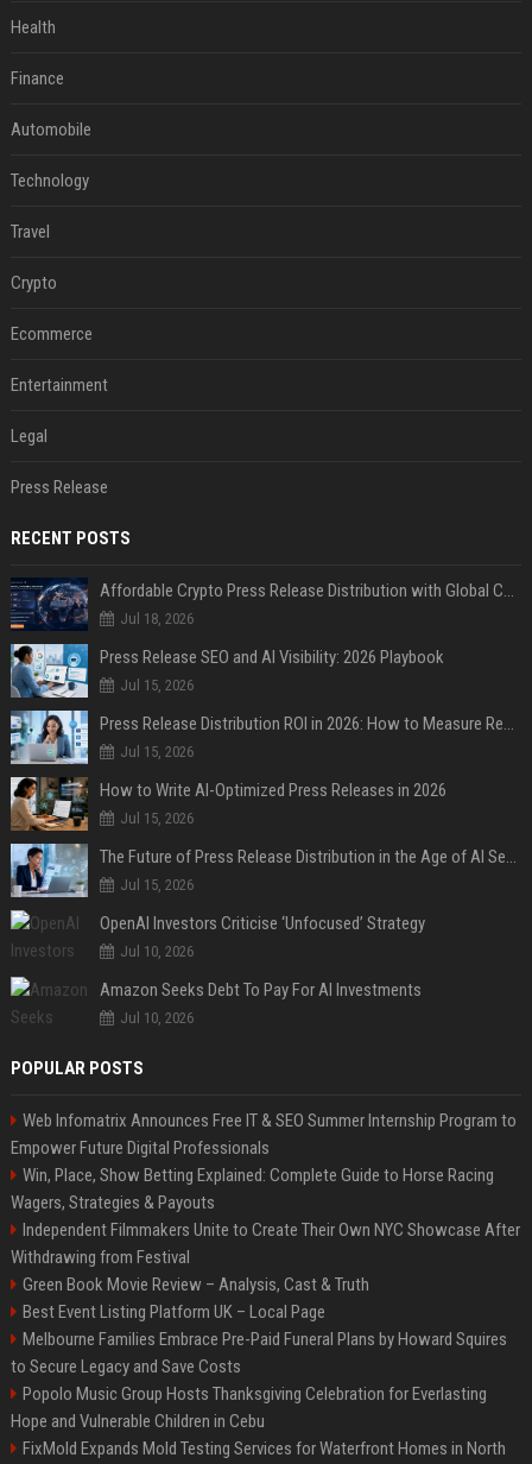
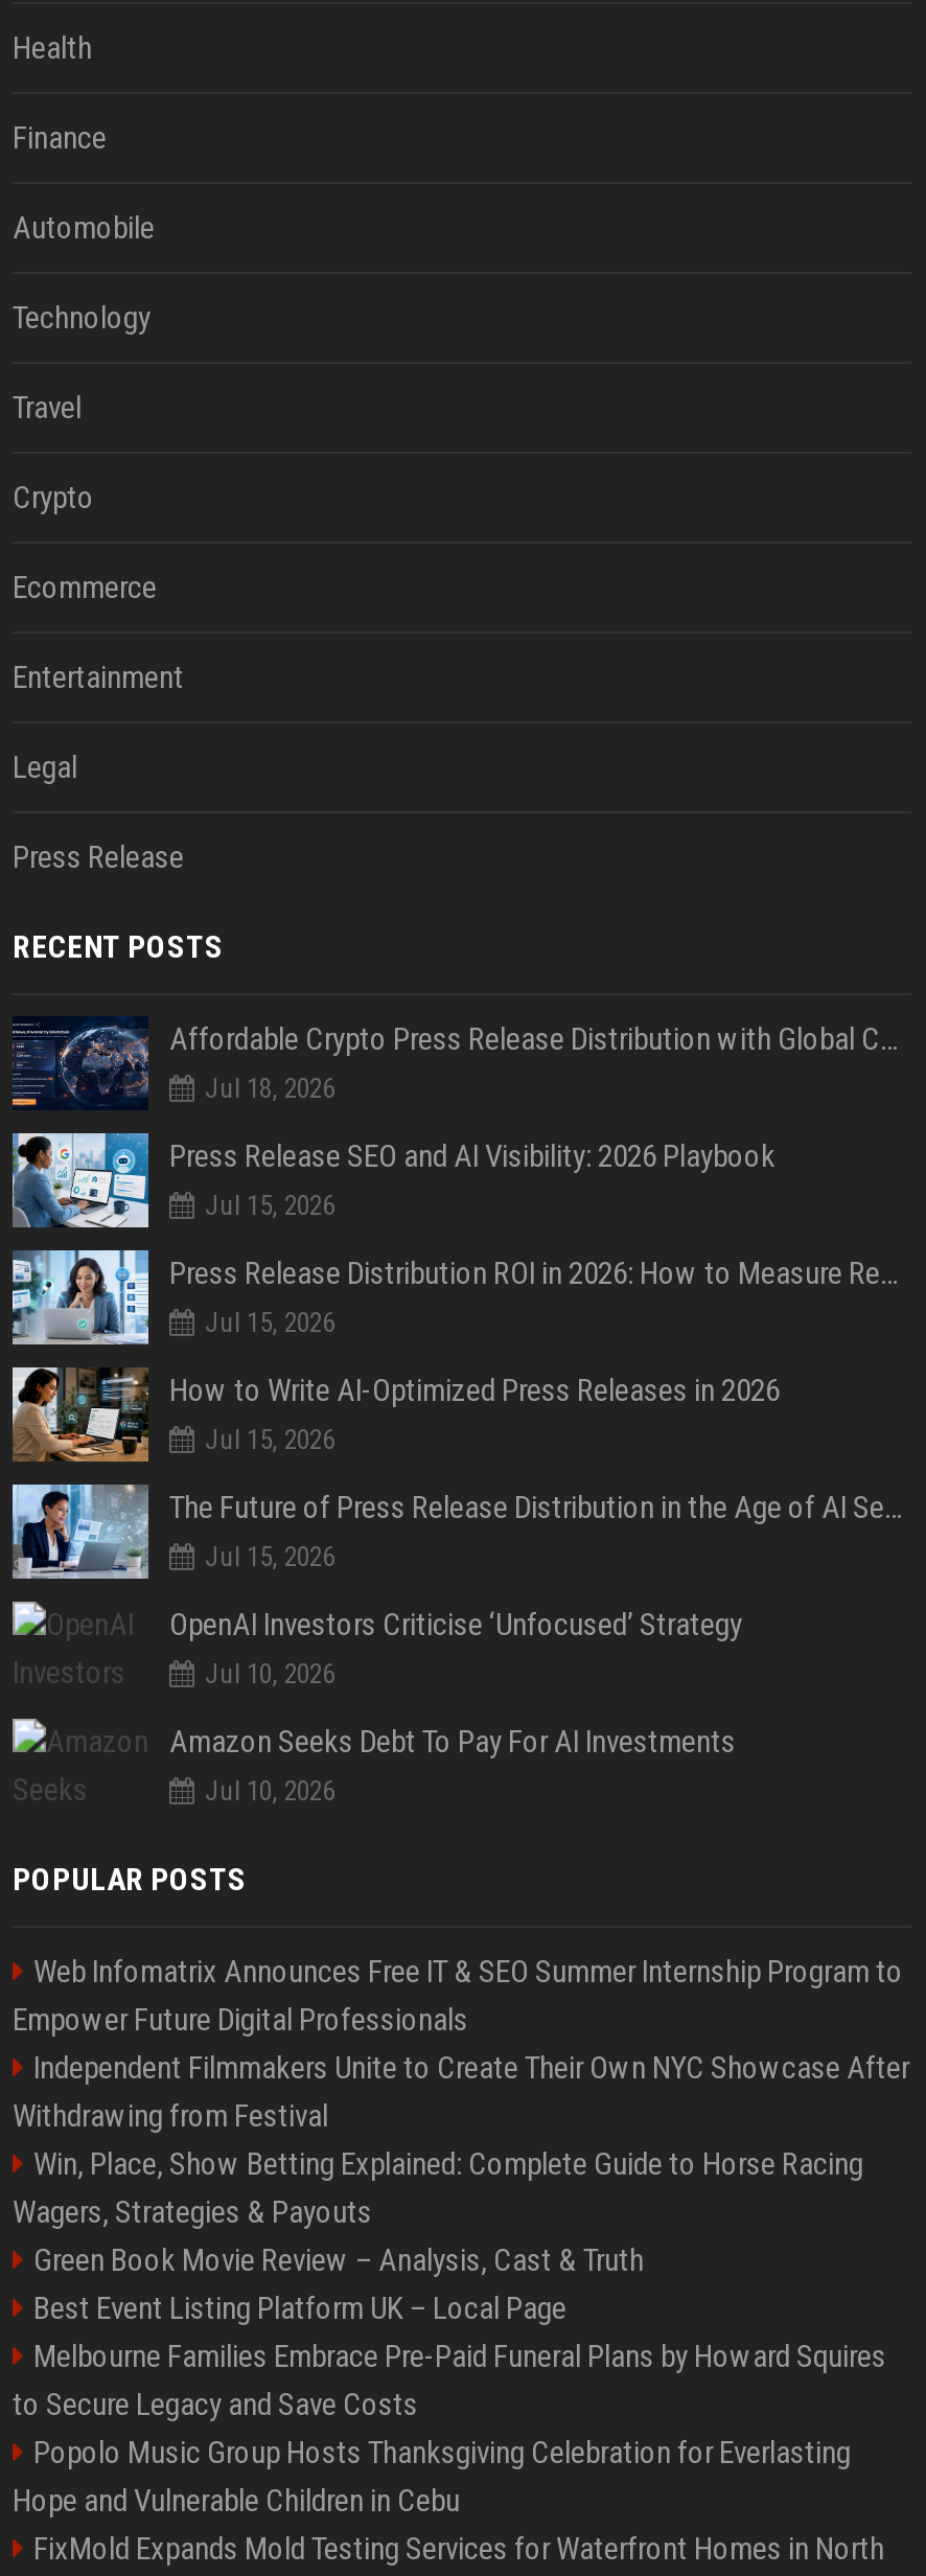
moved [11,1165,494,1213] -> [13,2145,863,2231]: Win, Place, Show Betting Explained: Complete Guide to Horse Racing | Wagers, Strategies & Payouts
moved [11,1219,520,1268] -> [13,2049,909,2135]: Independent Filmmakers Unite to Create Their Own NYC Showcase After | Withdrawing from Festival

